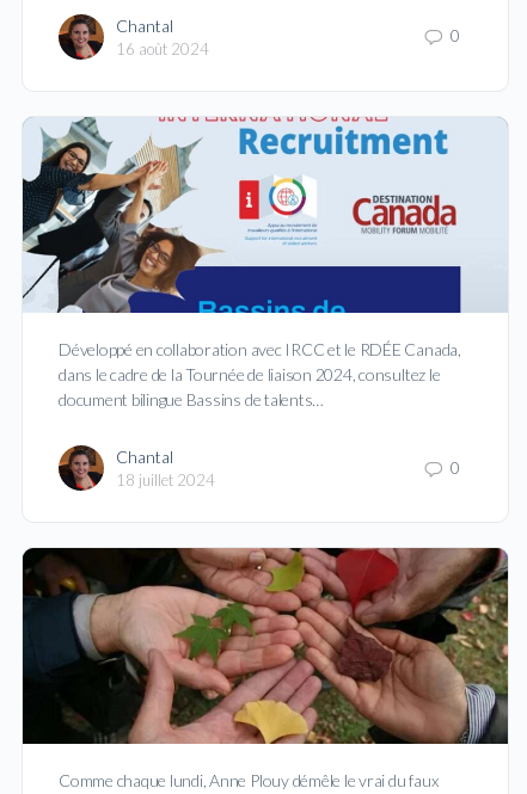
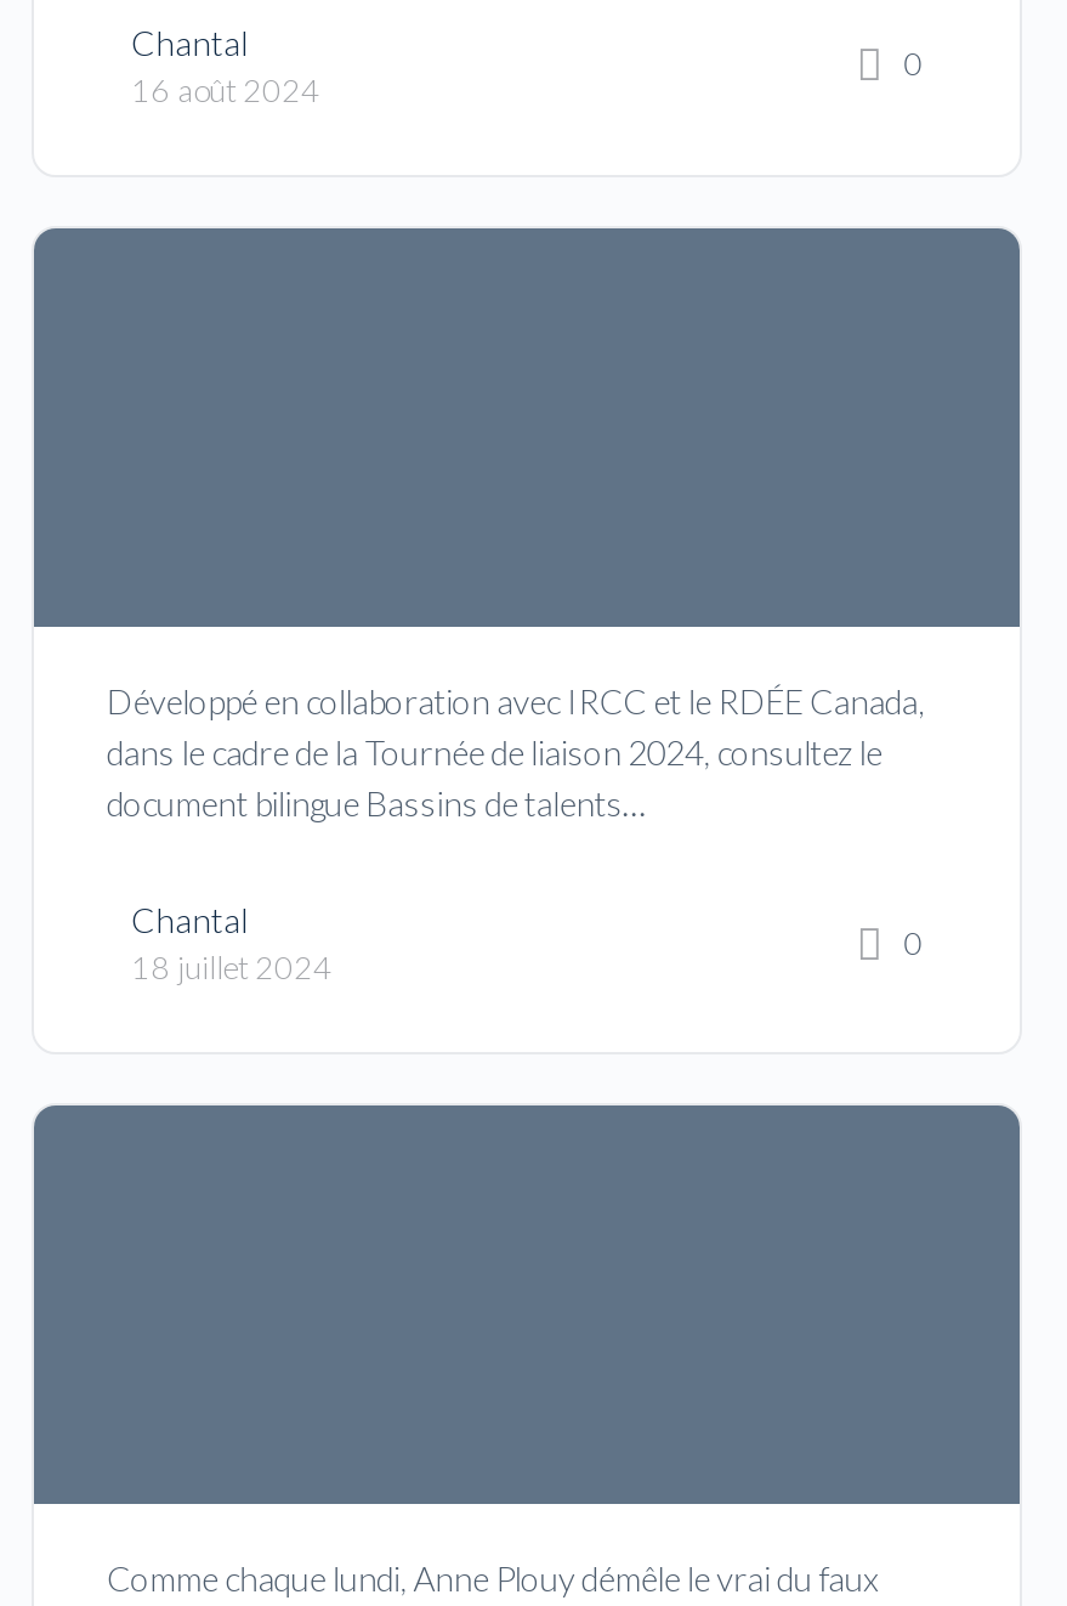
[22,117,508,313] [image] -> none
[22,547,509,745] [image] -> none

